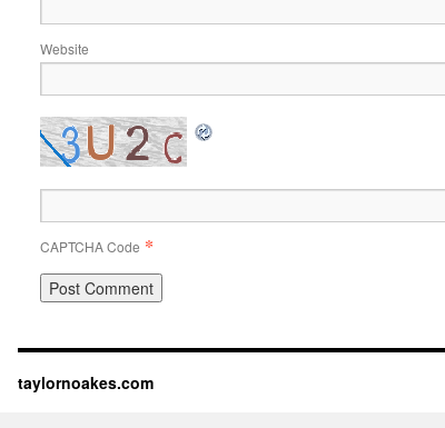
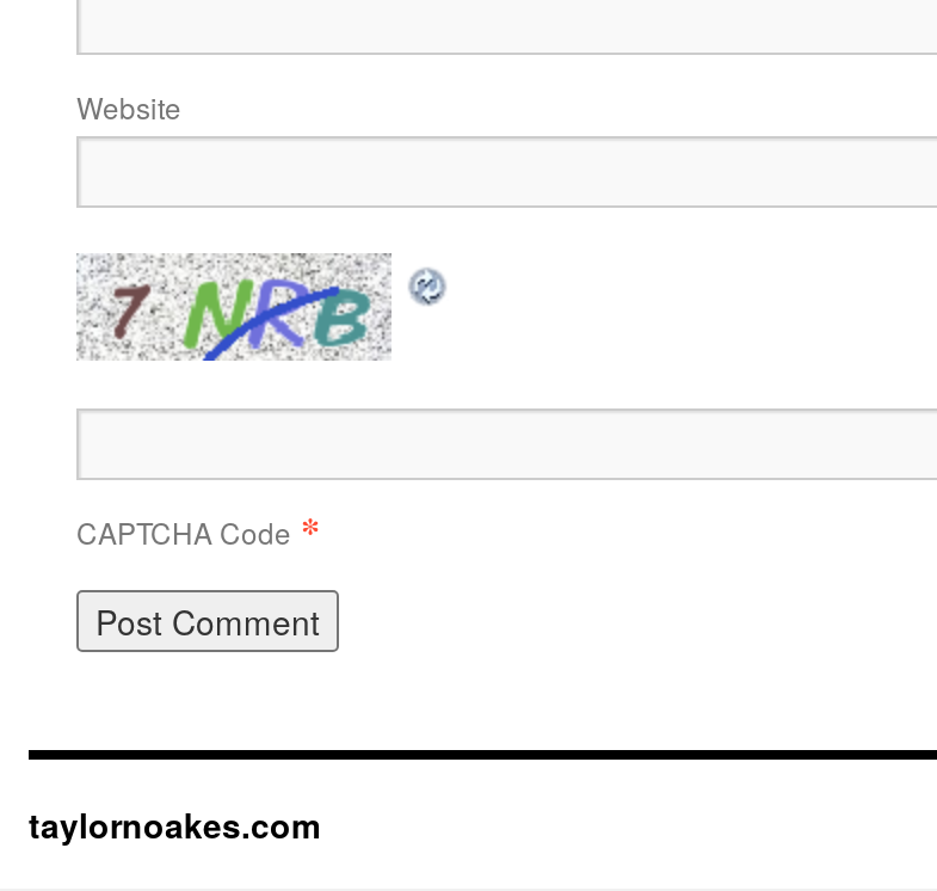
[39,123,182,168] [image] -> [76,253,389,363] [image]

